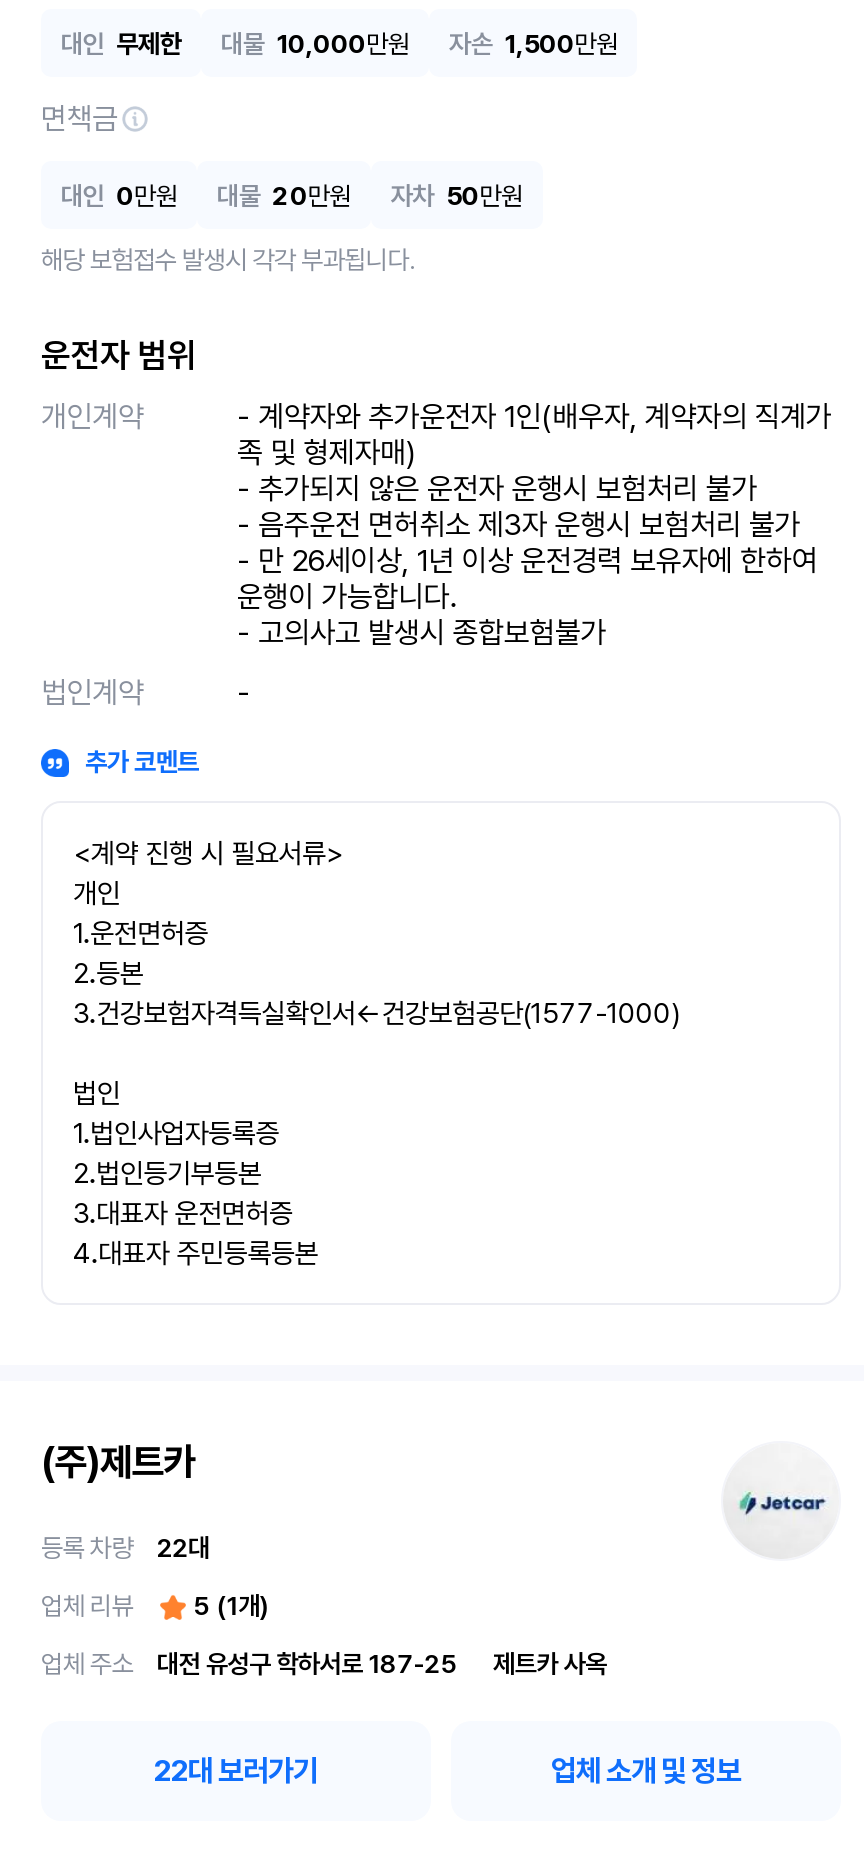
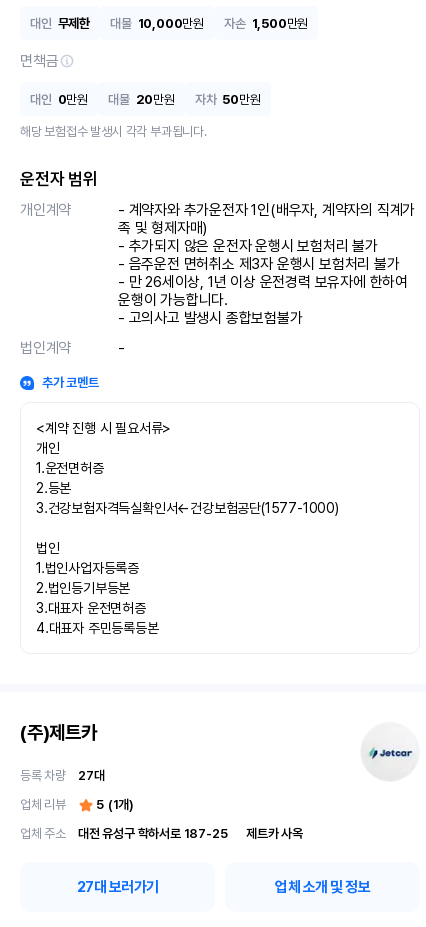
[41,1533,210,1563] 등록 차량 22대 -> [20,768,104,783] 등록 차량 27대
[154,1753,318,1789] 22대 보러가기 -> [76,878,158,896] 27대 보러가기

